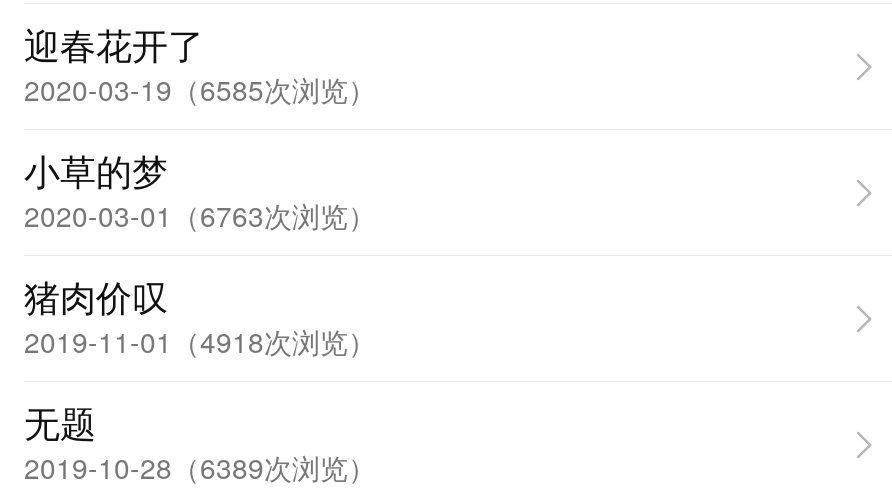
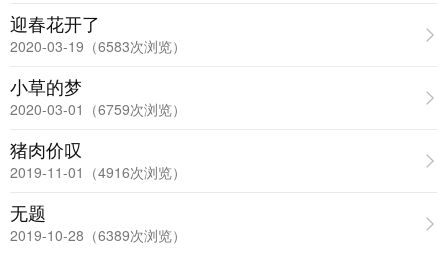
[24,69,376,109] 2020-03-19（6585次浏览） -> [10,36,186,56] 2020-03-19（6583次浏览）
[24,195,376,235] 2020-03-01（6763次浏览） -> [10,99,186,119] 2020-03-01（6759次浏览）
[24,321,376,361] 2019-11-01（4918次浏览） -> [10,162,186,182] 2019-11-01（4916次浏览）

